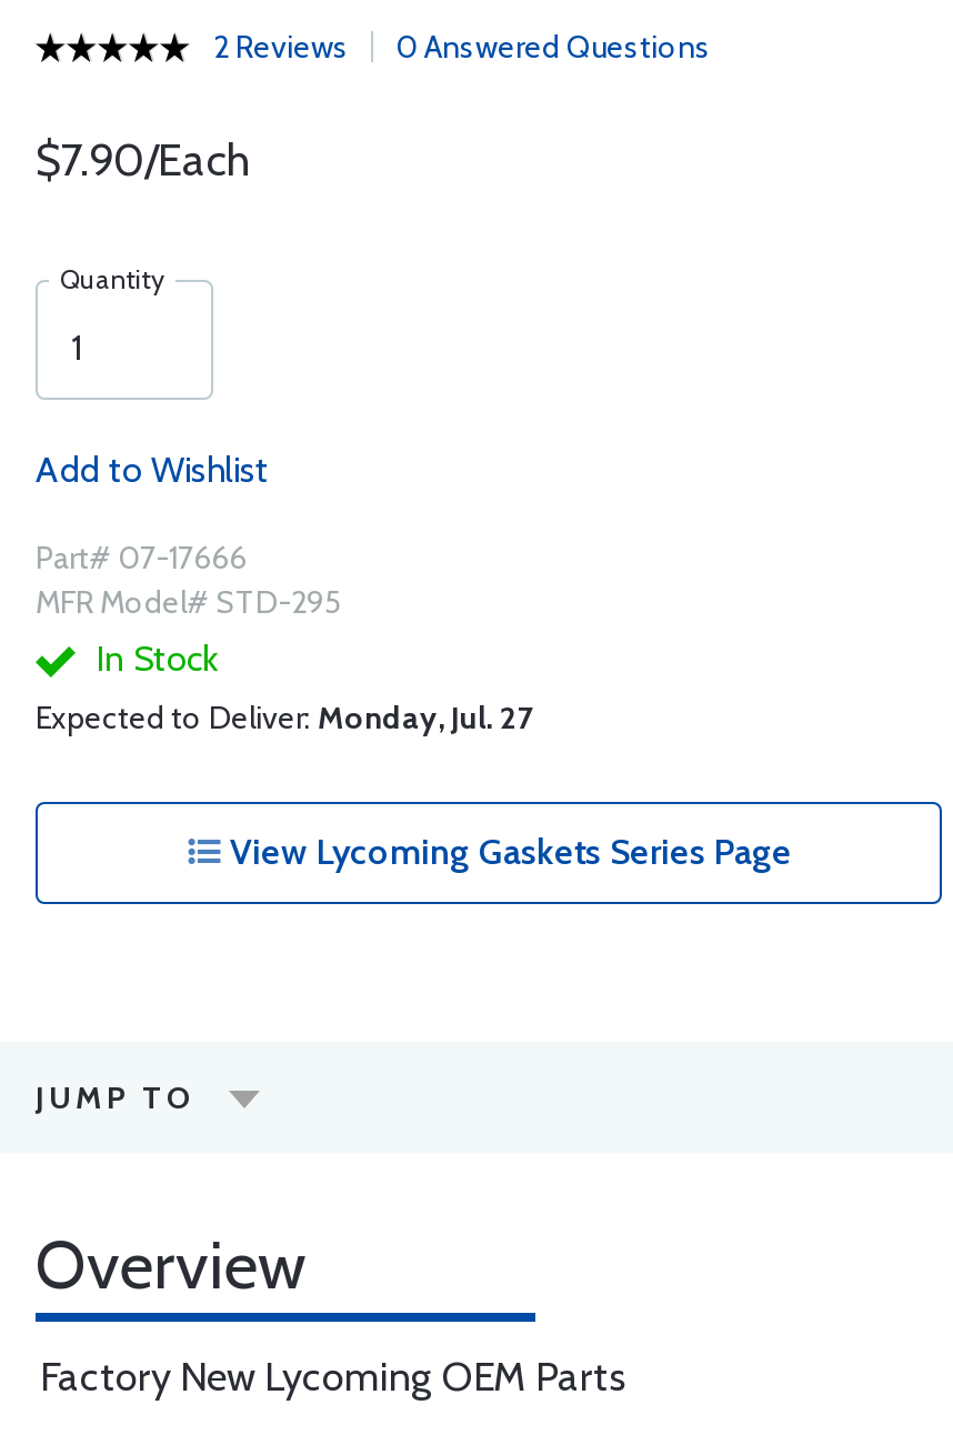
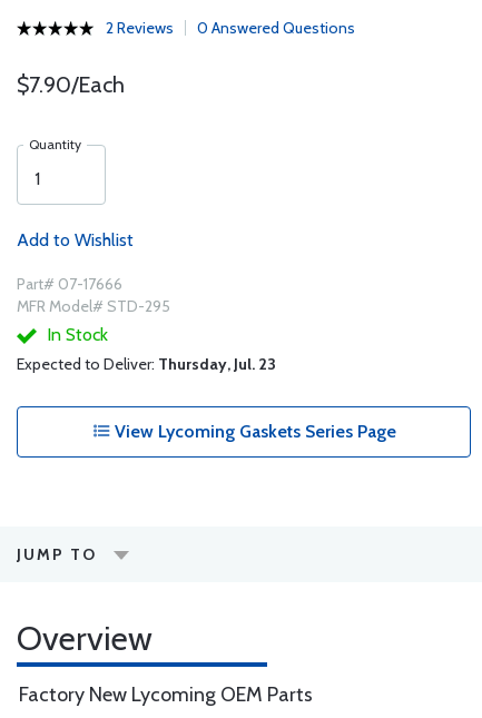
[36,698,533,737] Expected to Deliver: Monday, Jul. 27 -> [17,354,276,374] Expected to Deliver: Thursday, Jul. 23

